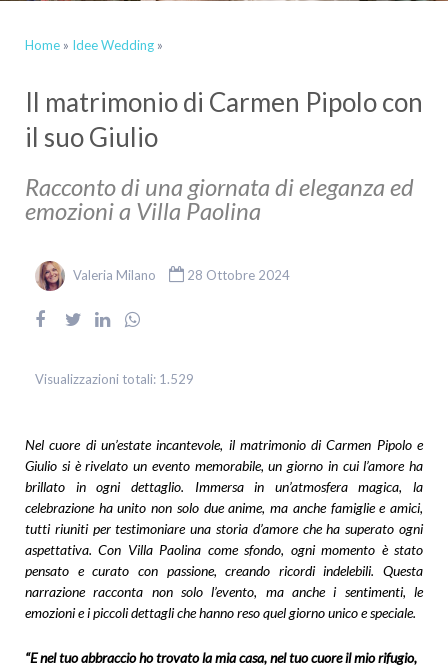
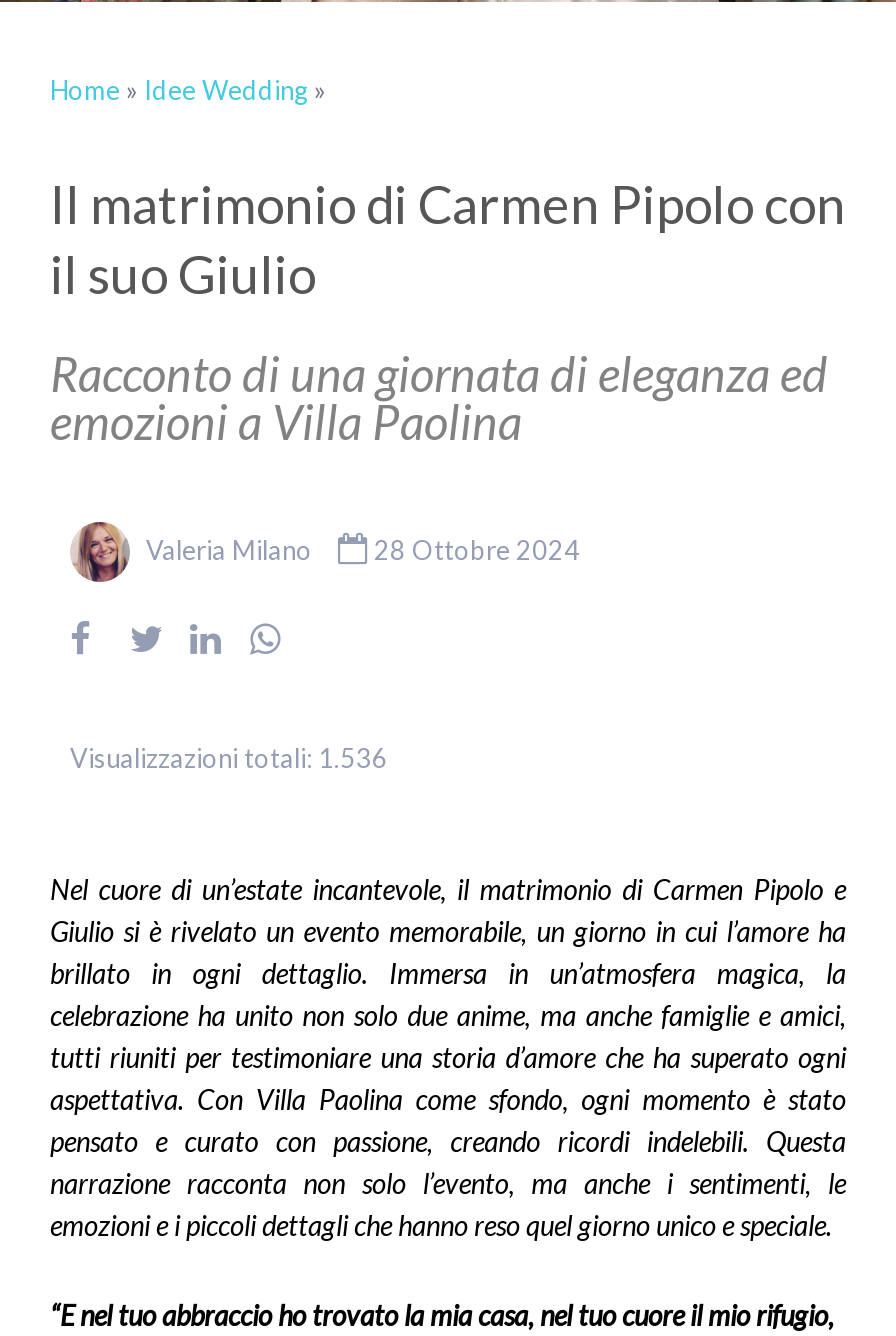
[35,371,194,387] Visualizzazioni totali: 1.529 -> [70,742,388,774] Visualizzazioni totali: 1.536

